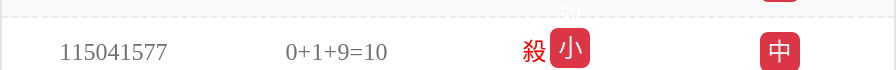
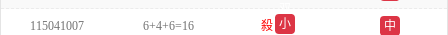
[60,38,168,66] 115041577 -> [30,19,84,33] 115041007
[286,38,388,66] 0+1+9=10 -> [143,19,194,33] 6+4+6=16

